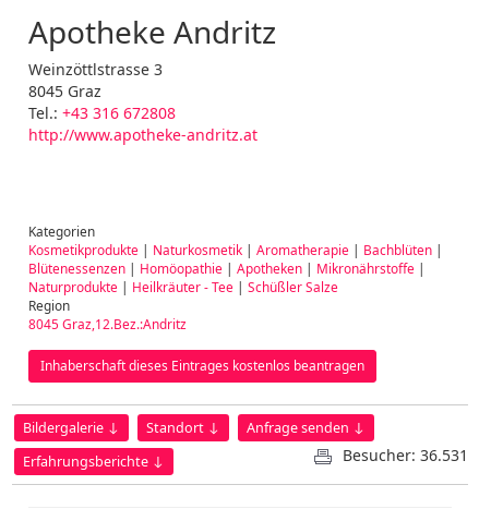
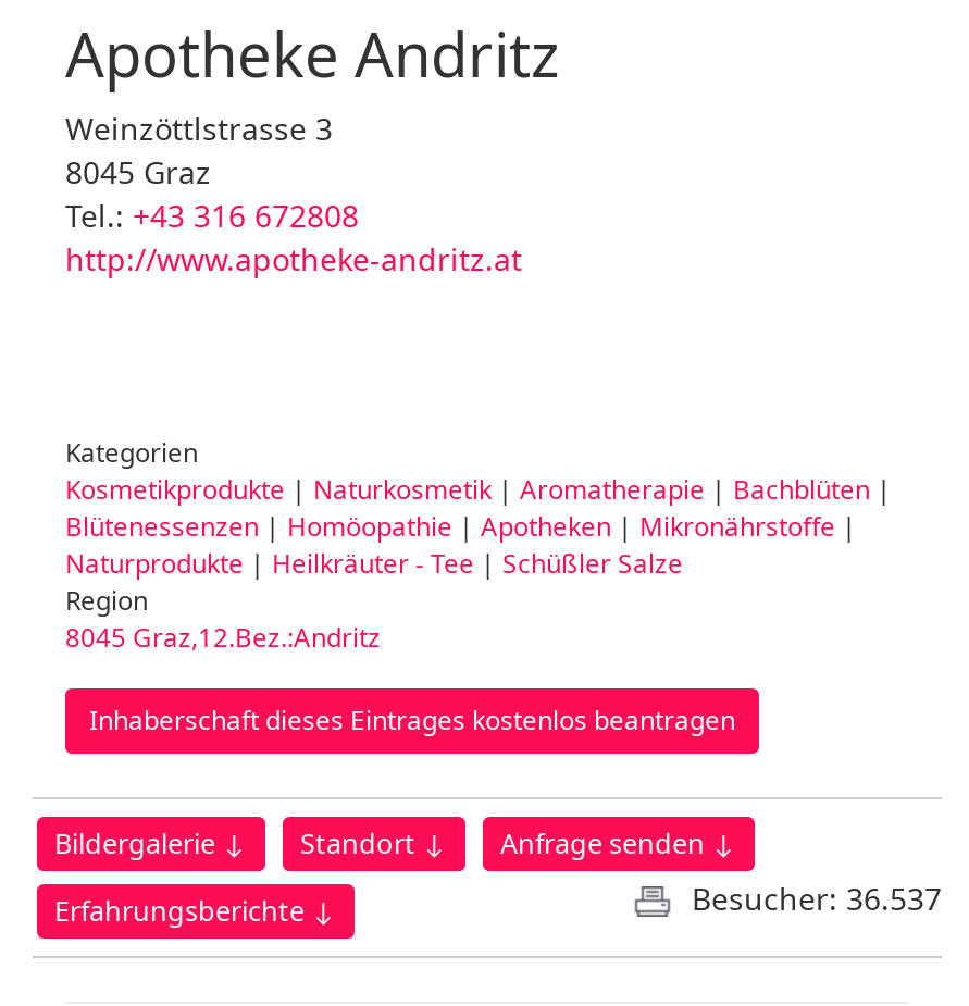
[338,445,468,465] Besucher: 36.531 -> [683,878,942,919] Besucher: 36.537

